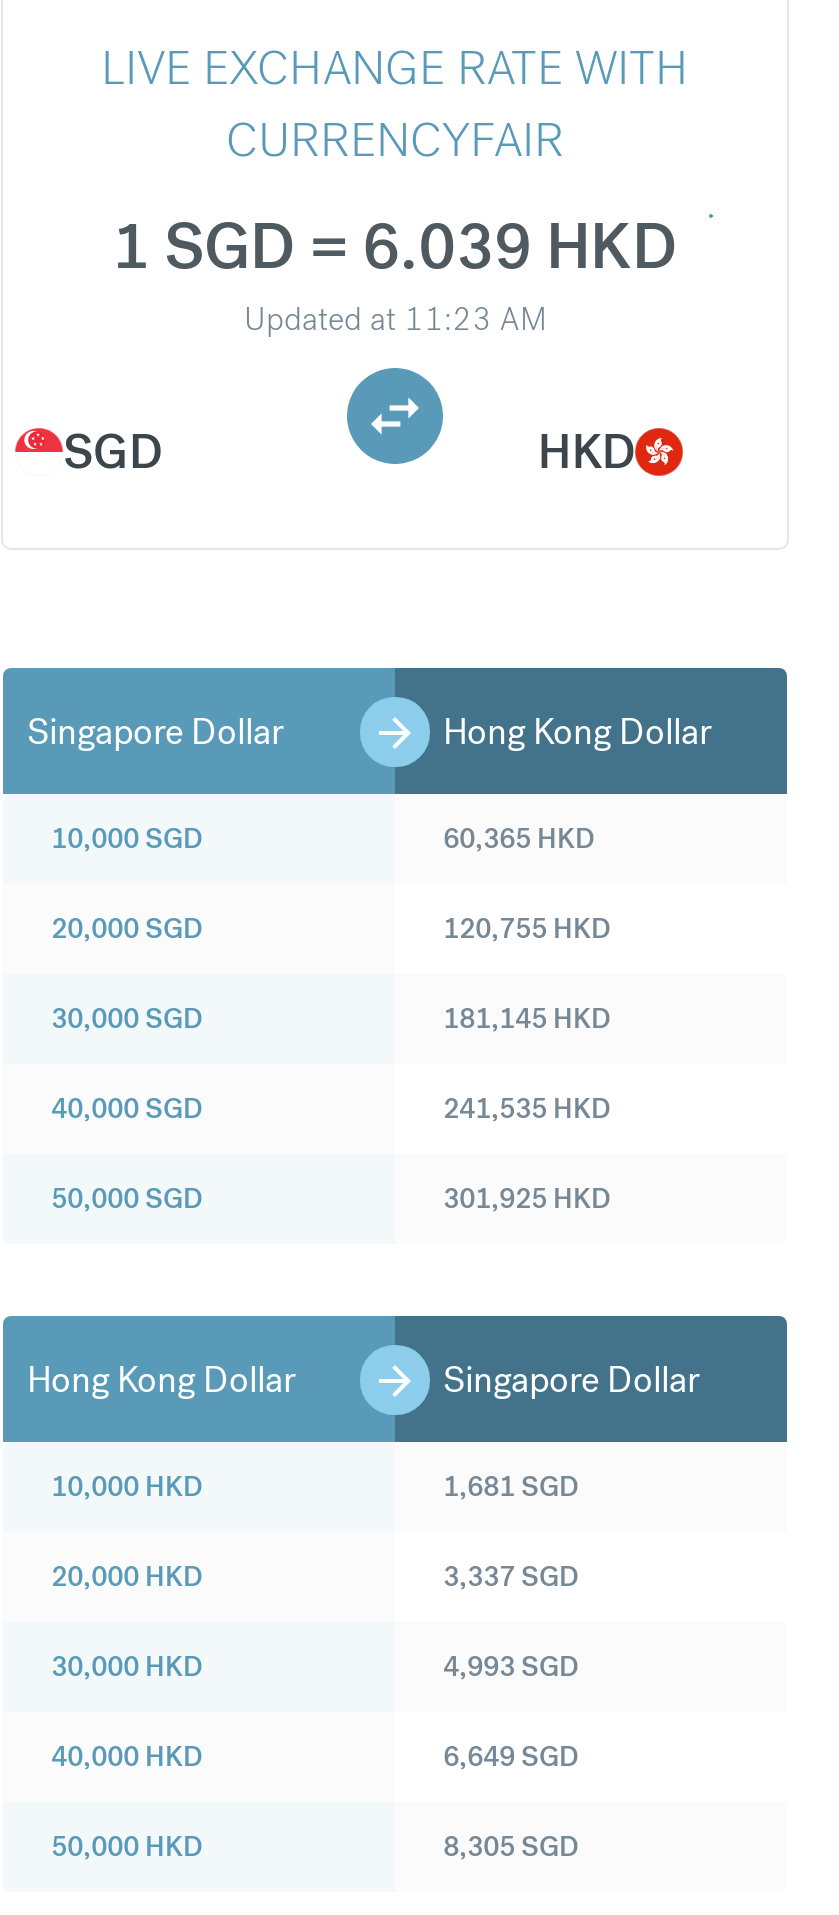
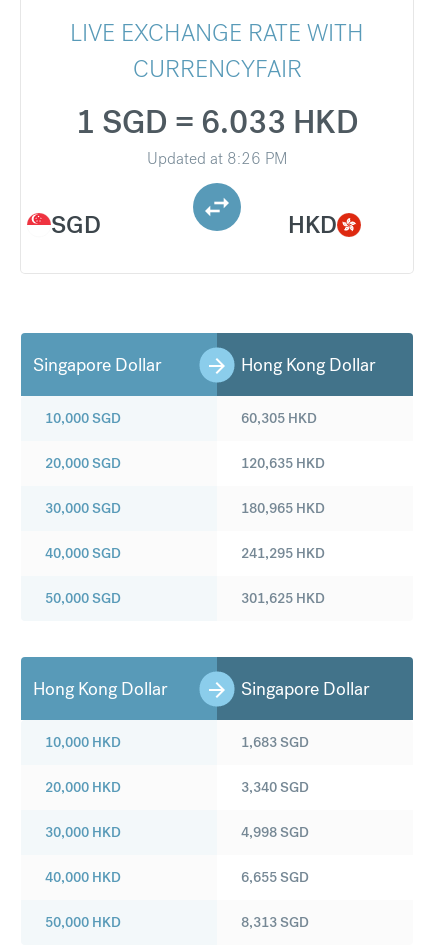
[112,206,678,288] 1 SGD = 6.039 HKD -> [75,102,358,143] 1 SGD = 6.033 HKD
[244,298,546,340] Updated at 11:23 AM -> [147,148,287,169] Updated at 8:26 PM
[443,820,595,856] 60,365 HKD -> [241,409,317,427] 60,305 HKD
[443,910,611,946] 120,755 HKD -> [241,454,325,472] 120,635 HKD
[443,1000,611,1036] 181,145 HKD -> [241,499,325,517] 180,965 HKD
[443,1090,611,1126] 241,535 HKD -> [241,544,325,562] 241,295 HKD
[443,1180,611,1216] 301,925 HKD -> [241,589,325,607] 301,625 HKD
[443,1468,579,1504] 1,681 SGD -> [241,733,309,751] 1,683 SGD
[443,1558,579,1594] 3,337 SGD -> [241,778,309,796] 3,340 SGD
[443,1648,579,1684] 4,993 SGD -> [241,823,309,841] 4,998 SGD
[443,1738,579,1774] 6,649 SGD -> [241,868,309,886] 6,655 SGD
[443,1828,579,1864] 8,305 SGD -> [241,913,309,931] 8,313 SGD

